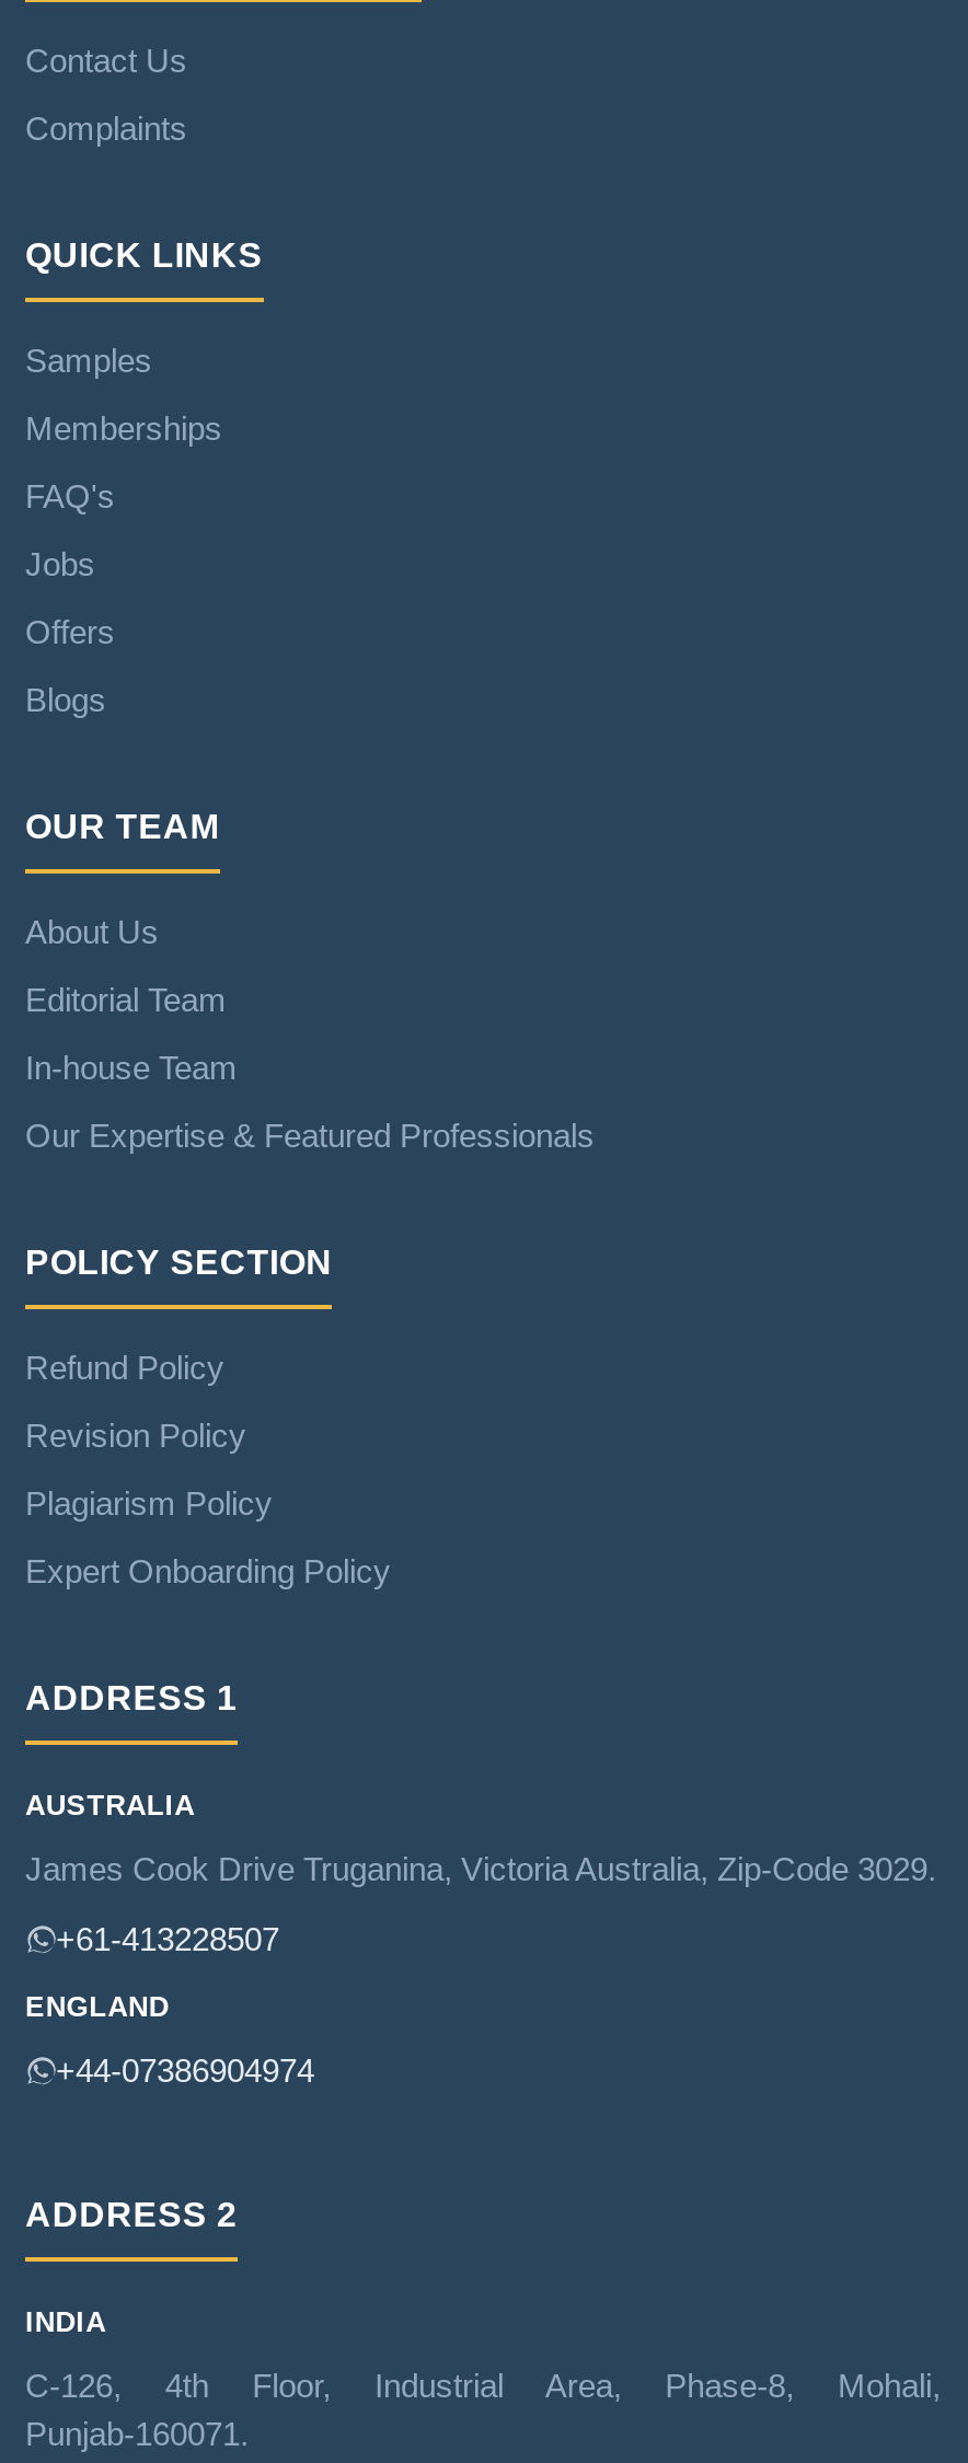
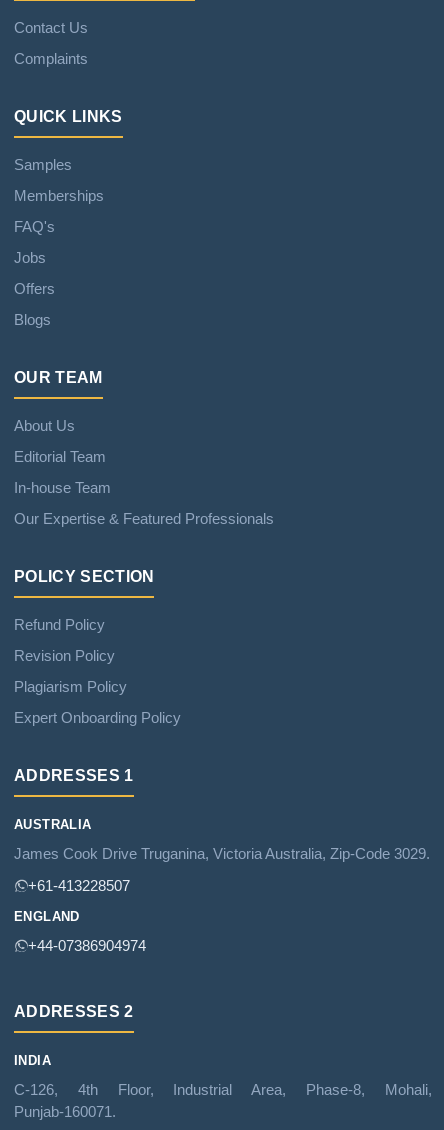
[25,1680,237,1718] ADDRESS 1 -> [14,767,133,784] ADDRESSES 1
[25,2197,237,2234] ADDRESS 2 -> [14,1003,133,1020] ADDRESSES 2

